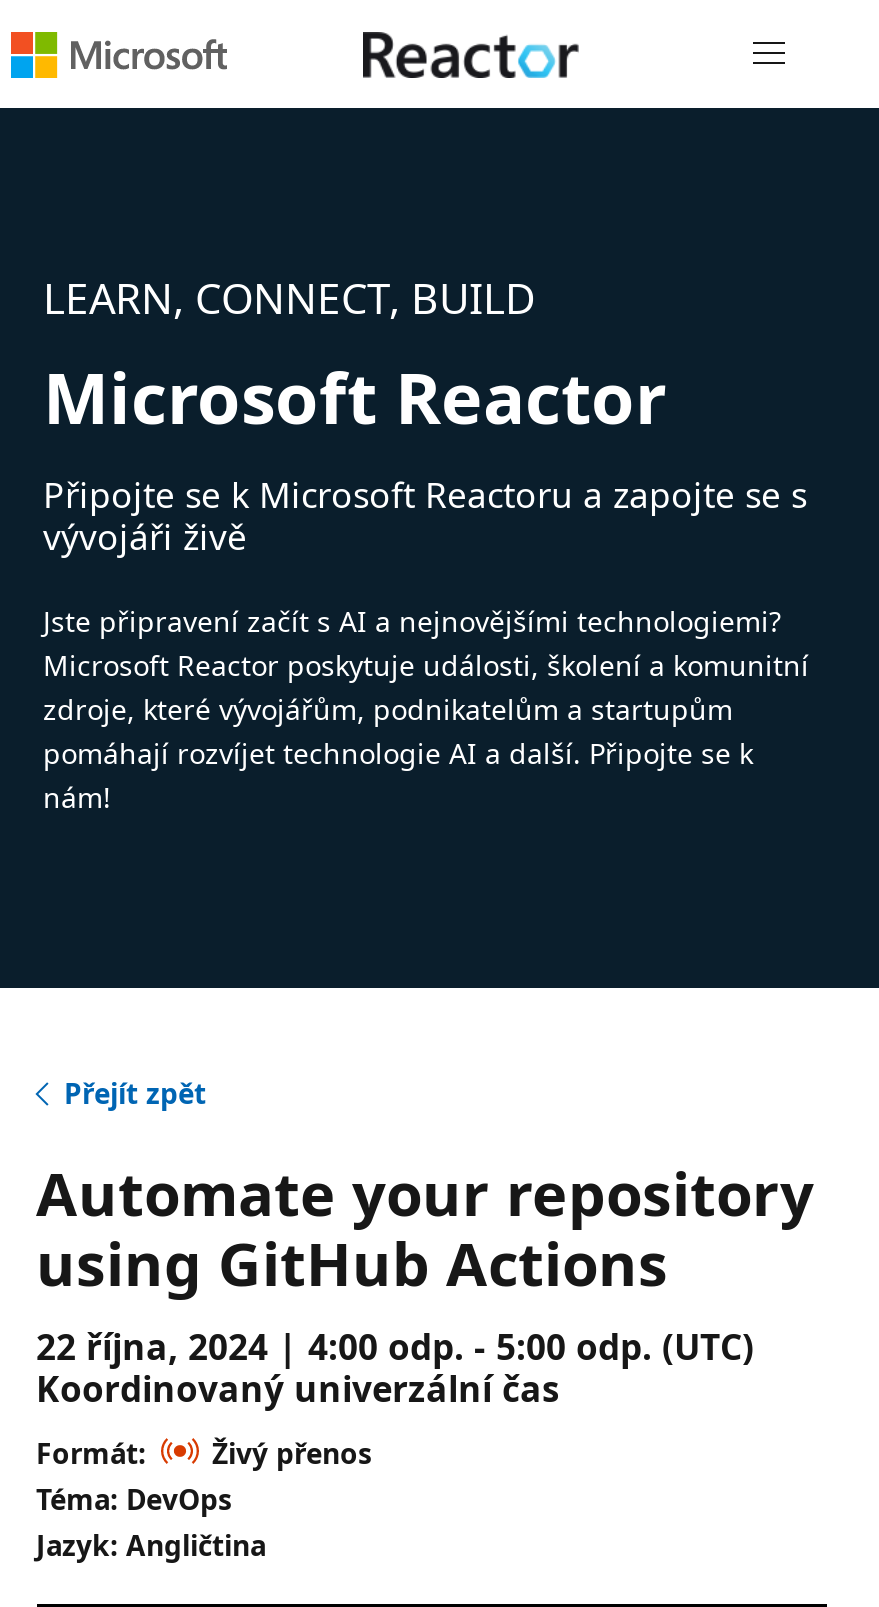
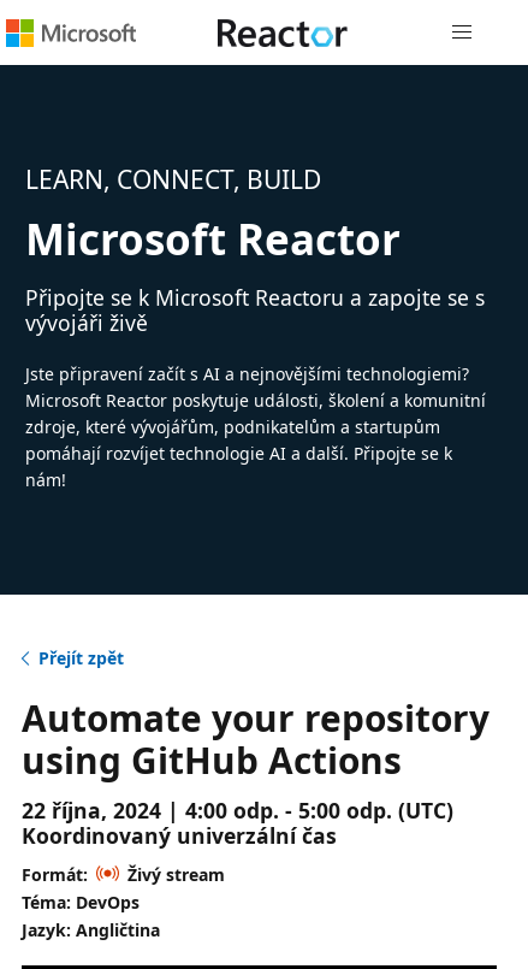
[212,1434,372,1472] Živý přenos -> [127,863,224,886] Živý stream

